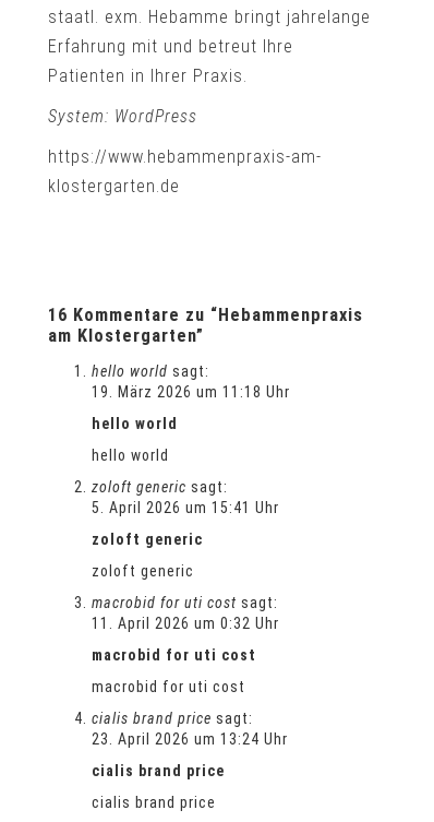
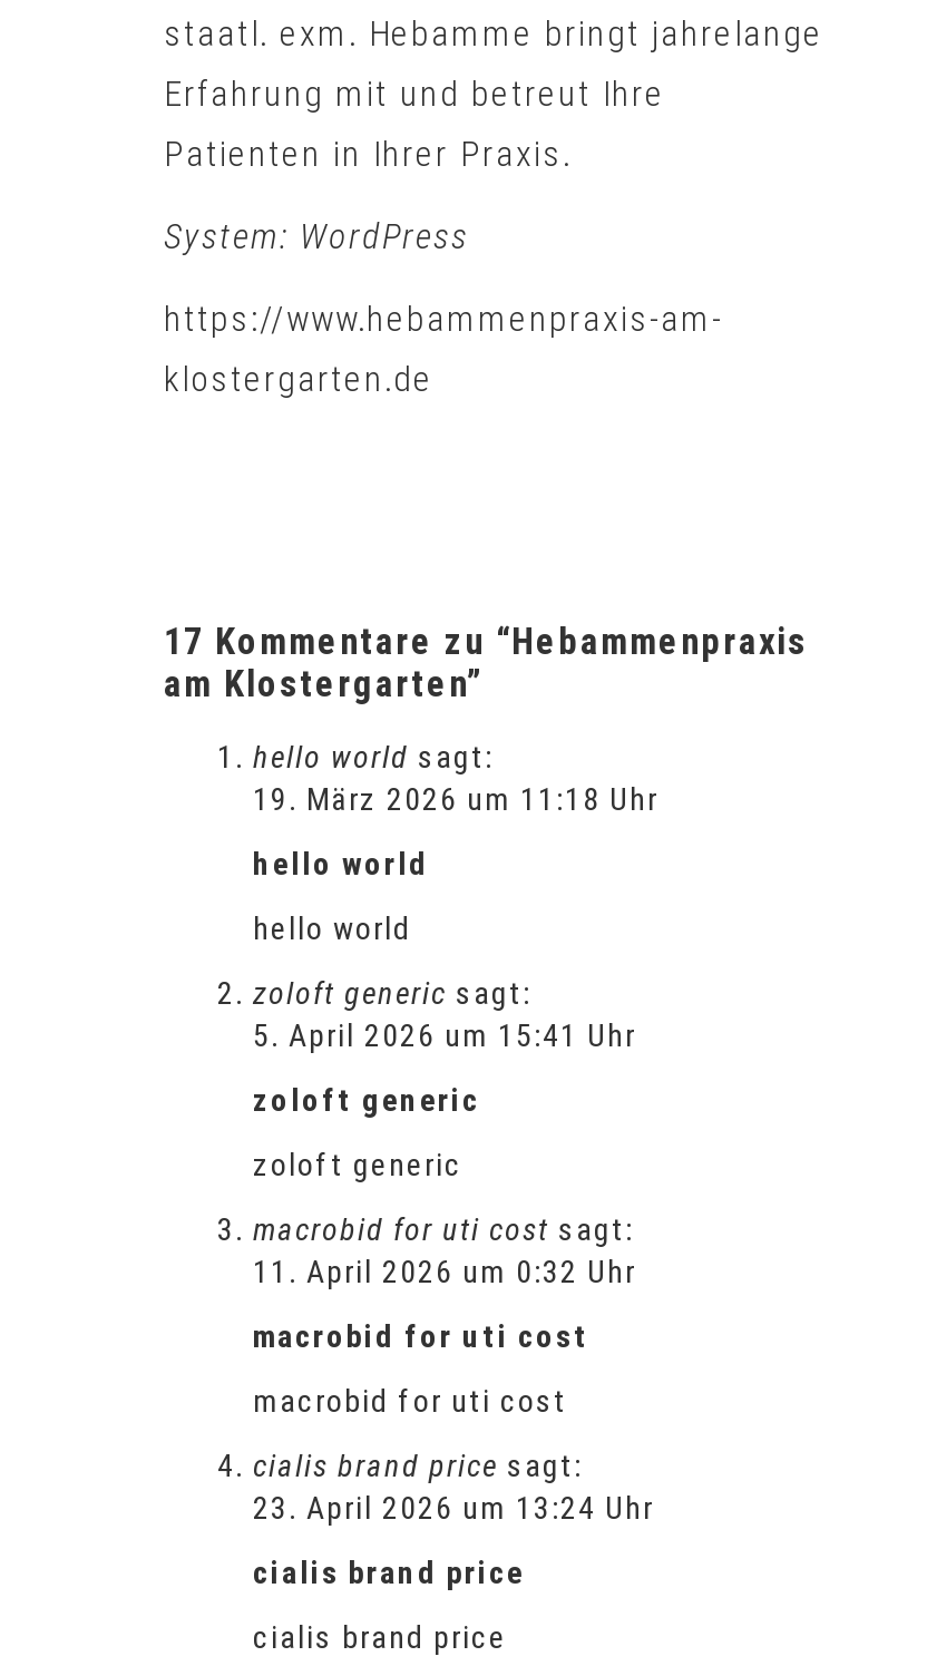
[48,304,363,325] 16 Kommentare zu “Hebammenpraxis -> [164,620,808,662] 17 Kommentare zu “Hebammenpraxis

